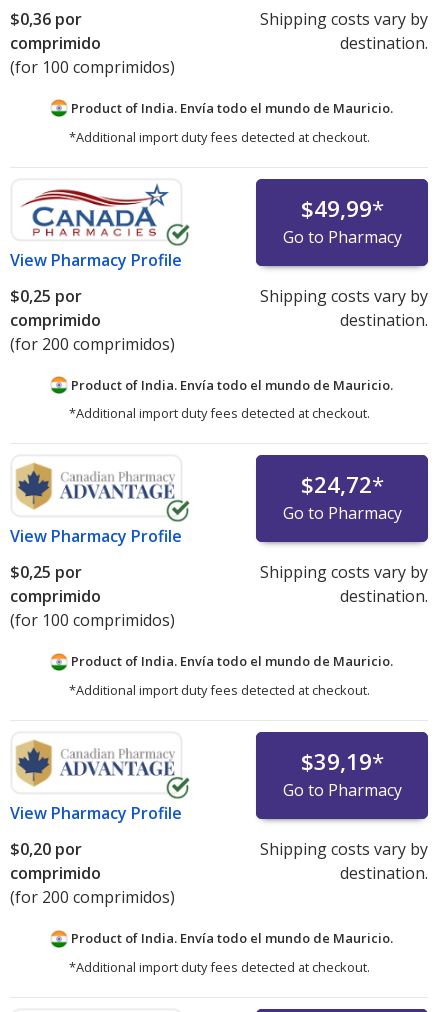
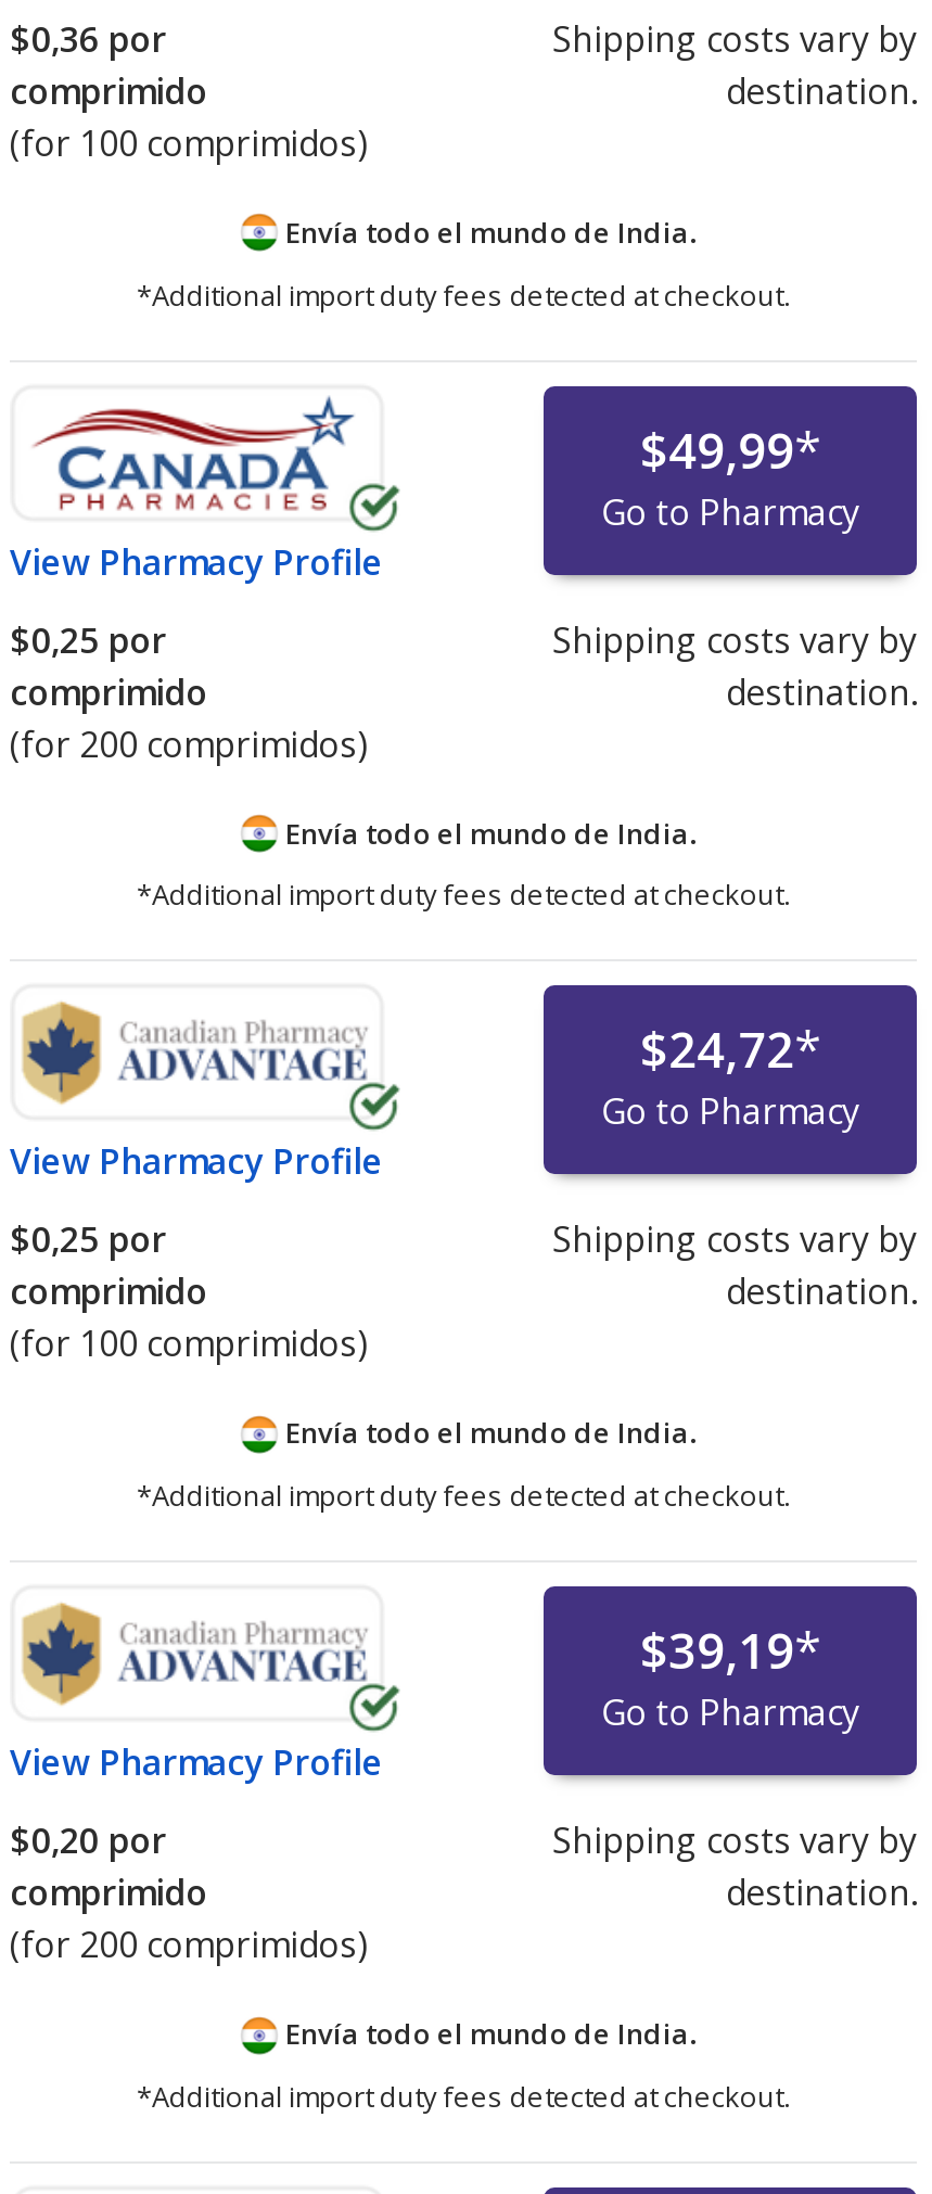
[67,99,392,117] Product of India. Envía todo el mundo de Mauricio. -> [279,212,695,251] Envía todo el mundo de India.
[67,376,392,394] Product of India. Envía todo el mundo de Mauricio. -> [279,813,695,852] Envía todo el mundo de India.
[67,652,392,670] Product of India. Envía todo el mundo de Mauricio. -> [279,1414,695,1453] Envía todo el mundo de India.
[67,929,392,947] Product of India. Envía todo el mundo de Mauricio. -> [279,2015,695,2054] Envía todo el mundo de India.

